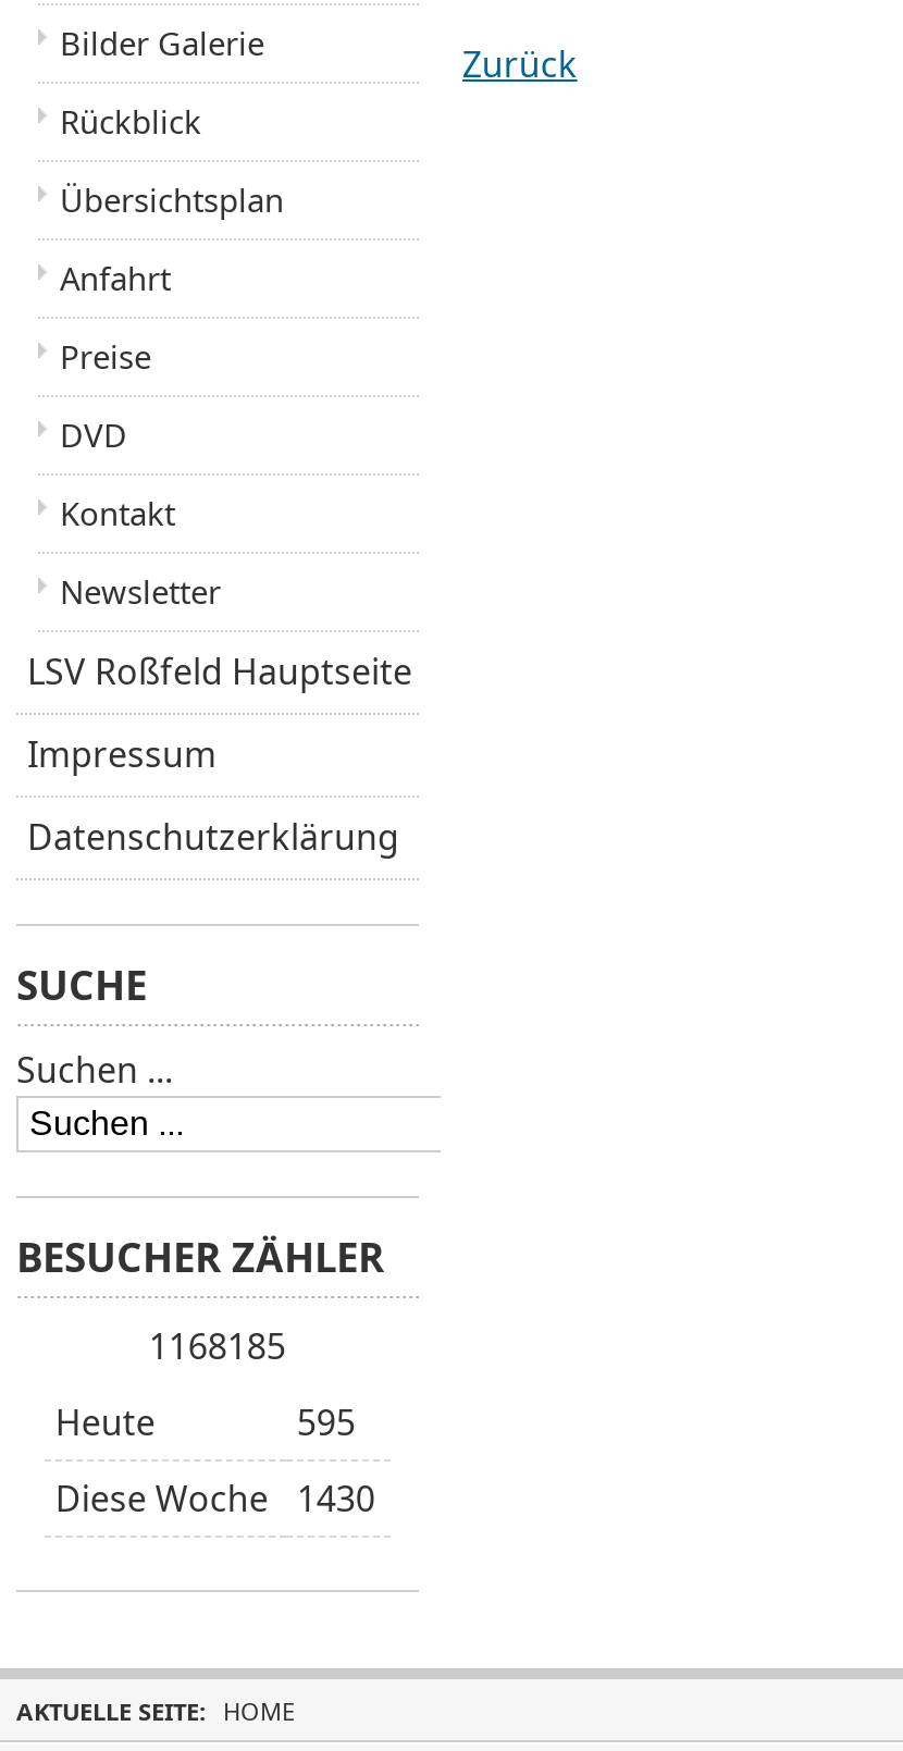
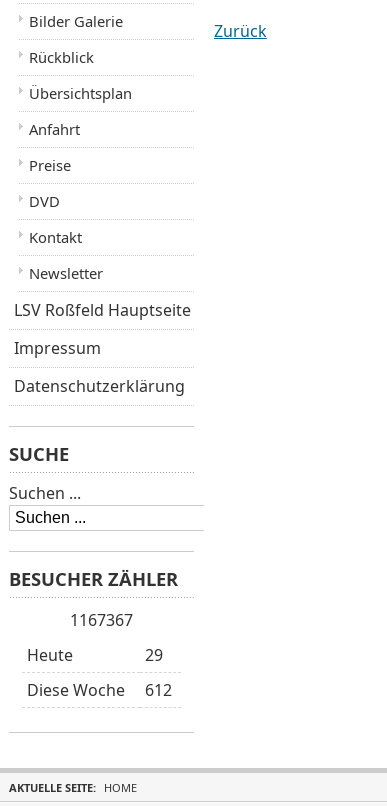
[149,1322,286,1370] 1168185 -> [70,609,133,631] 1167367
[297,1398,356,1446] 595 -> [145,644,163,666] 29
[55,1475,375,1522] Diese Woche 1430 -> [27,679,172,701] Diese Woche | 612

